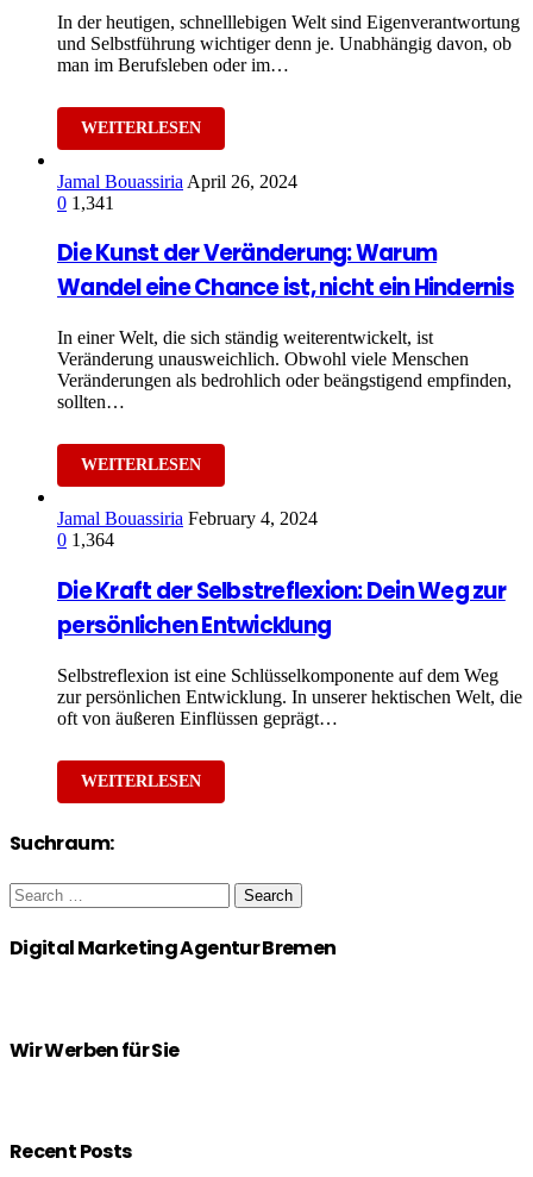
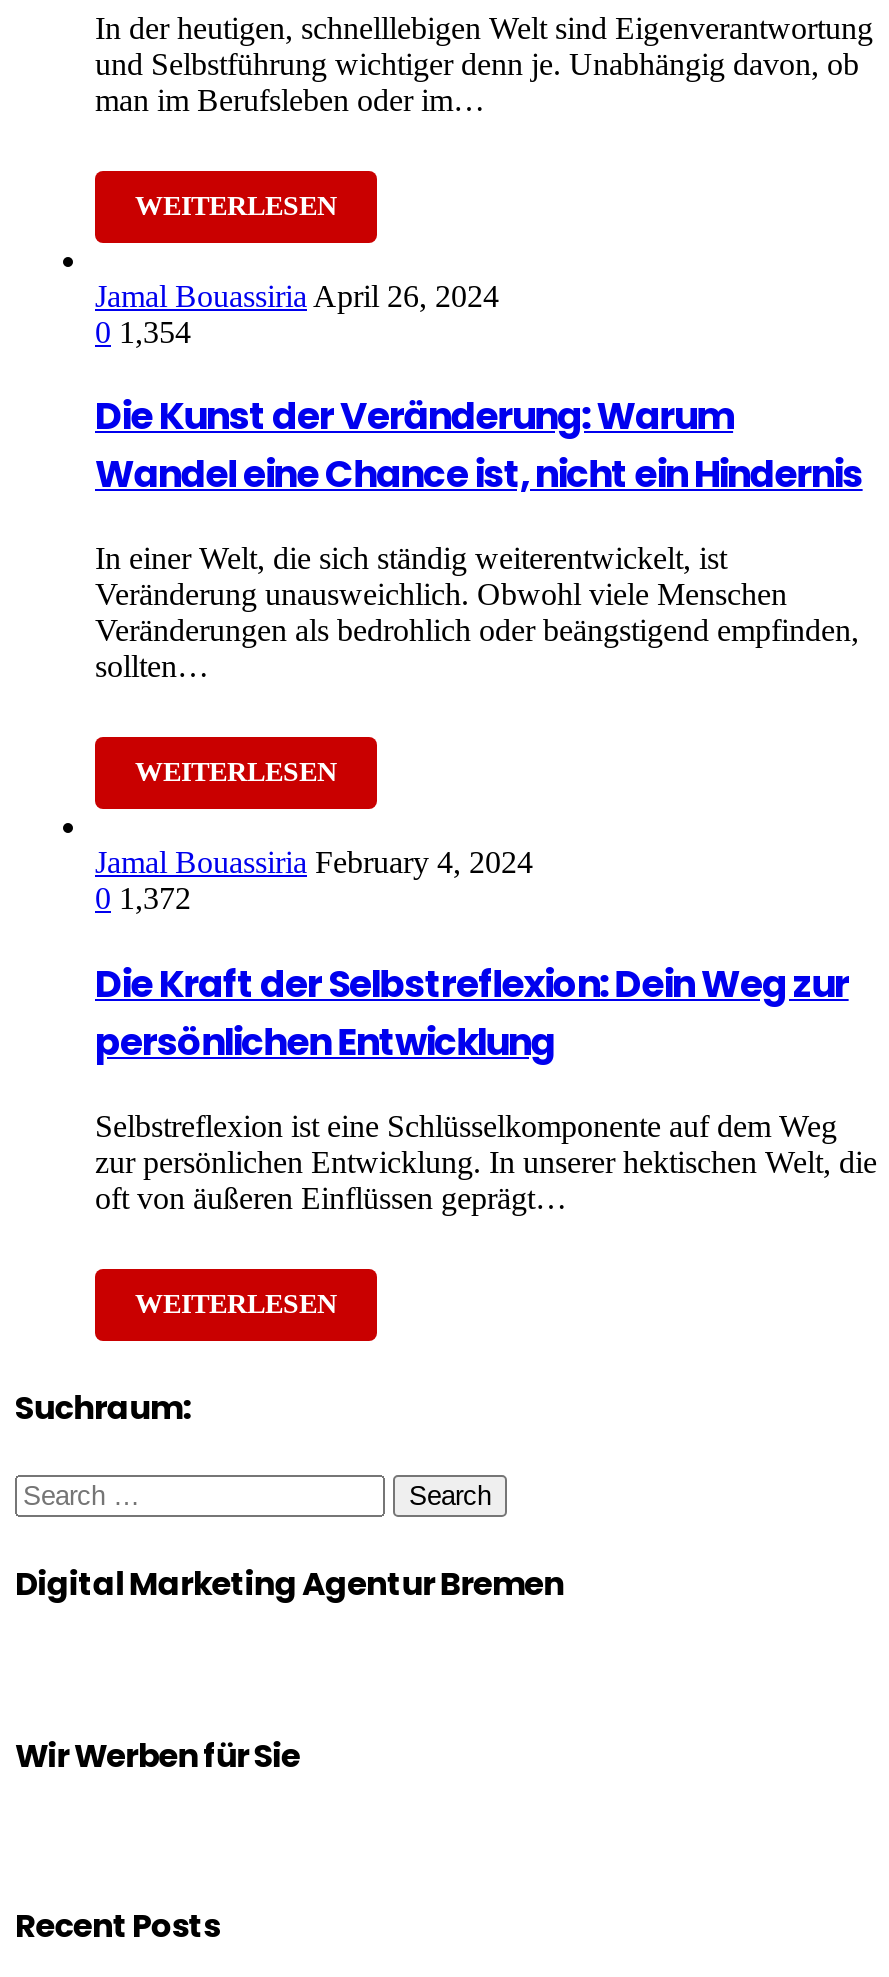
[57,192,114,213] 0 1,341 -> [95,314,191,348] 0 1,354
[57,530,114,550] 0 1,364 -> [95,881,191,915] 0 1,372

